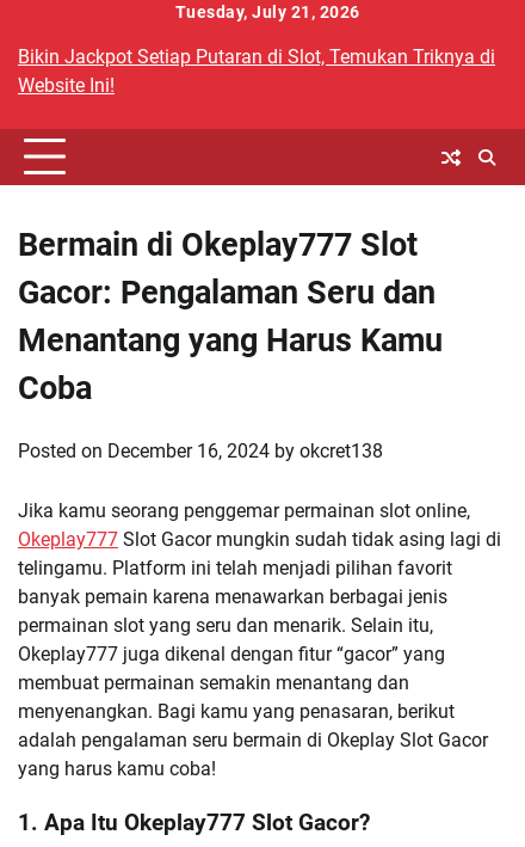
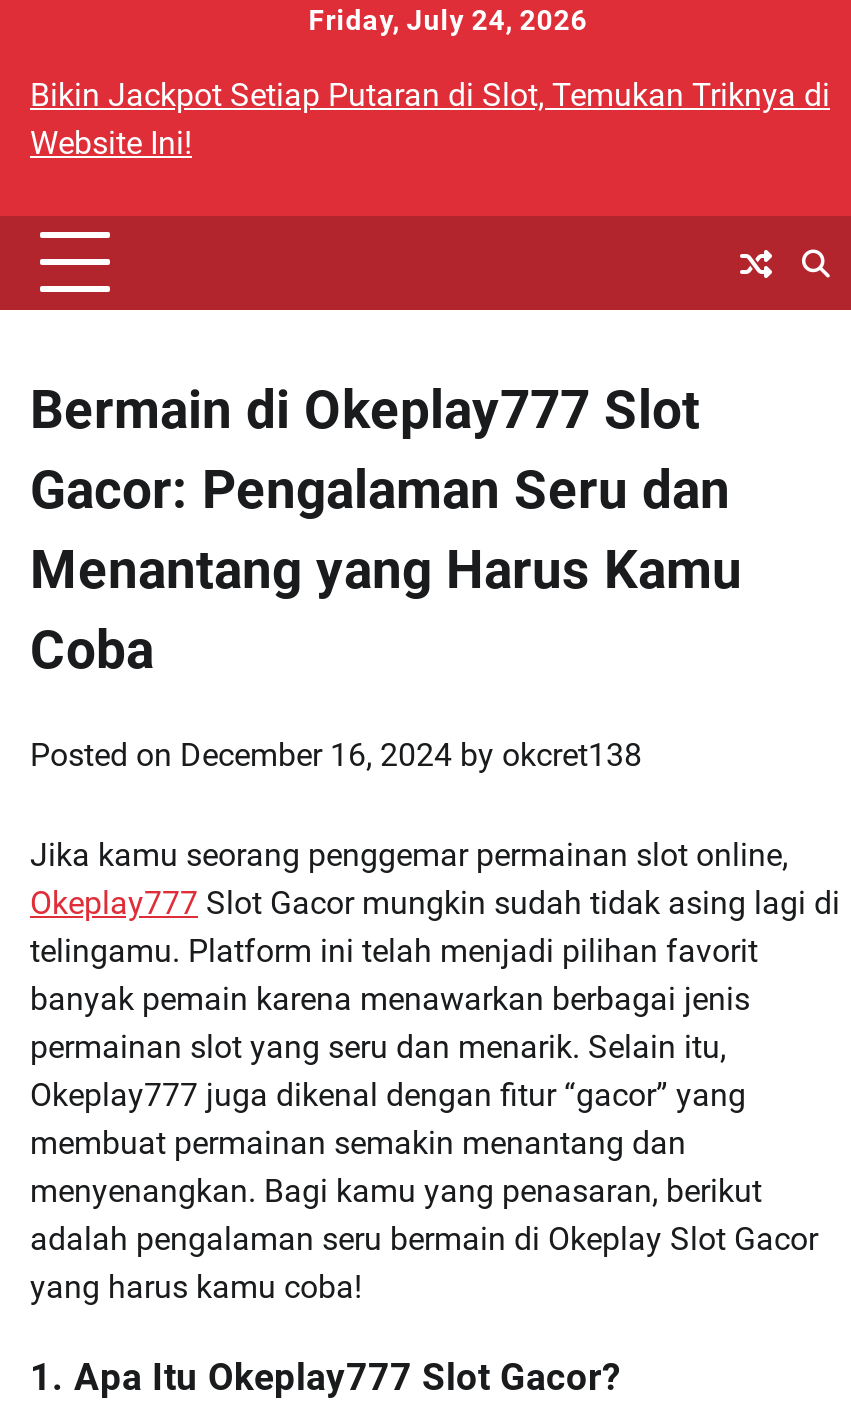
[175,2,360,22] Tuesday, July 21, 2026 -> [308,4,588,36] Friday, July 24, 2026

